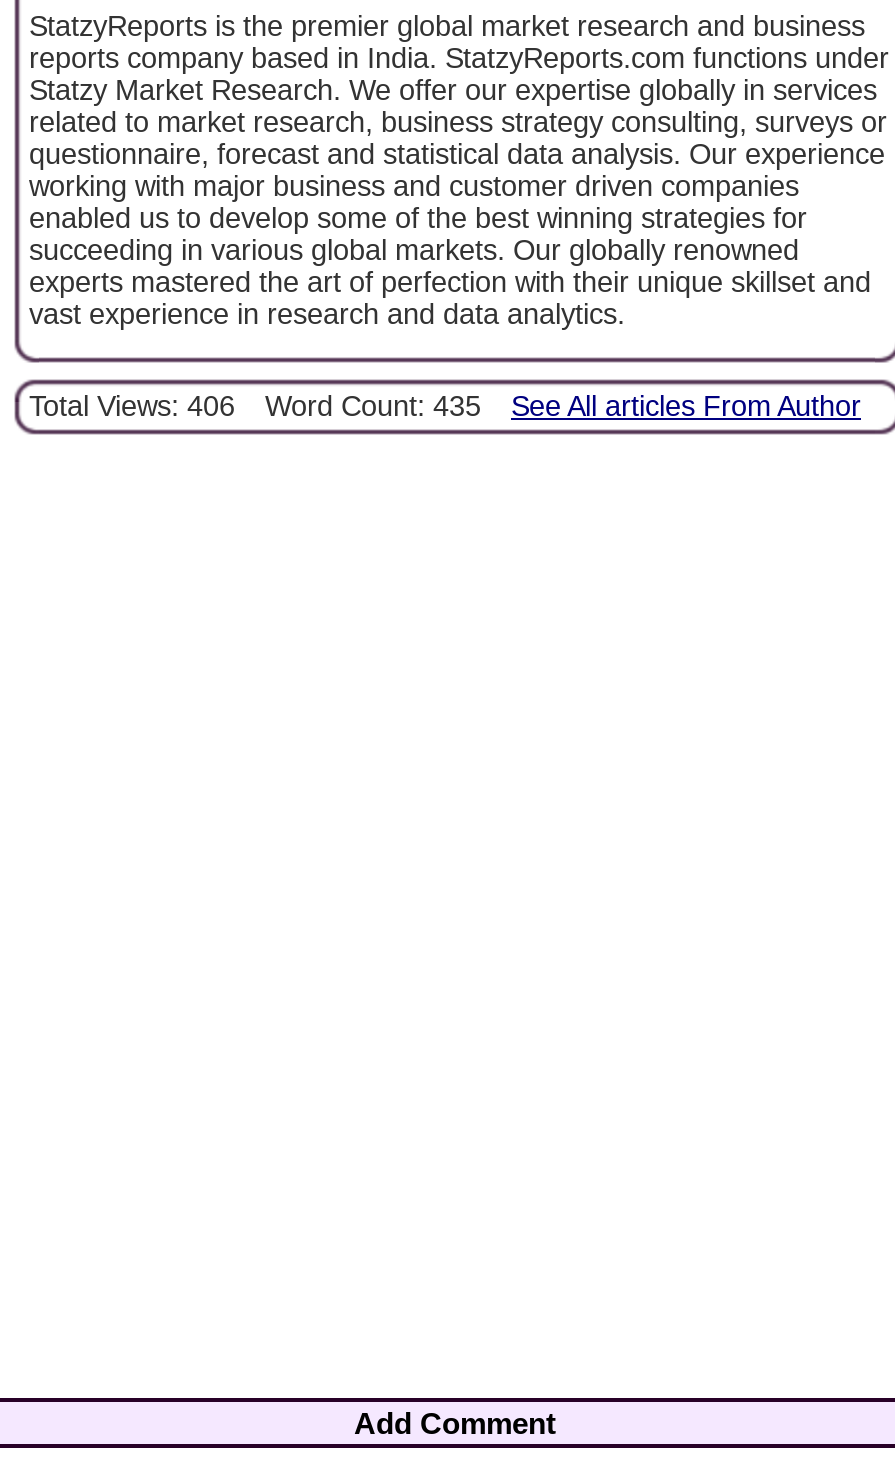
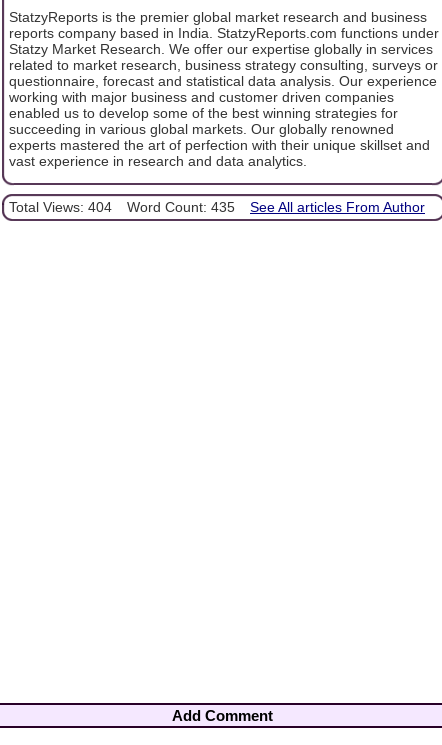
[29,390,861,422] Total Views: 406 Word Count: 435 See All articles From Author -> [9,199,425,215] Total Views: 404 Word Count: 435 See All articles From Author

